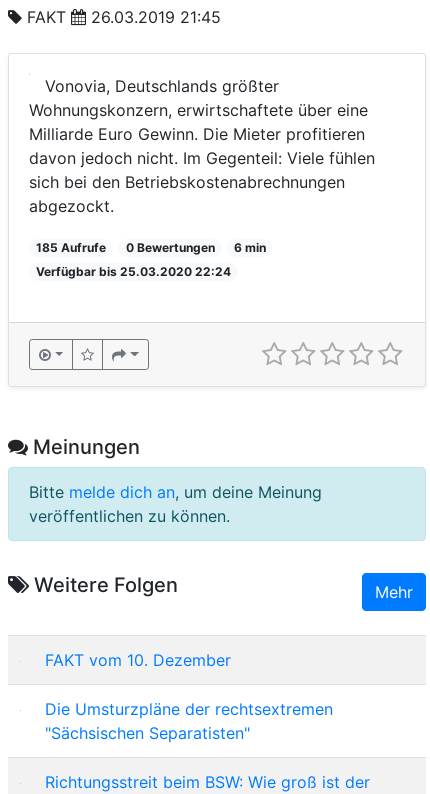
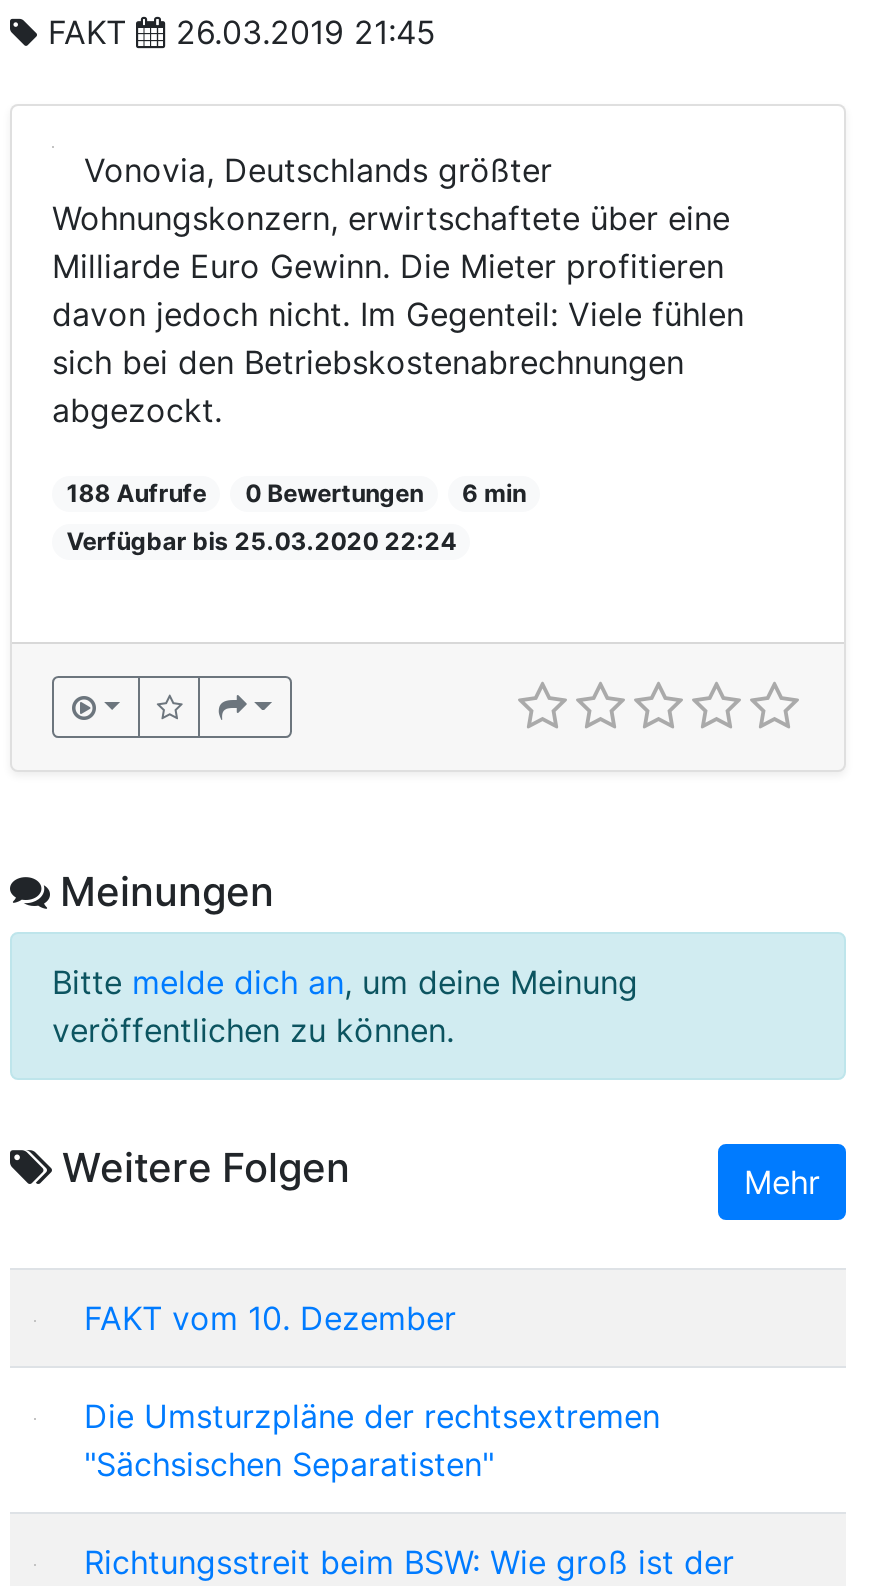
[36,239,106,254] 185 Aufrufe -> [66,477,206,507] 188 Aufrufe

